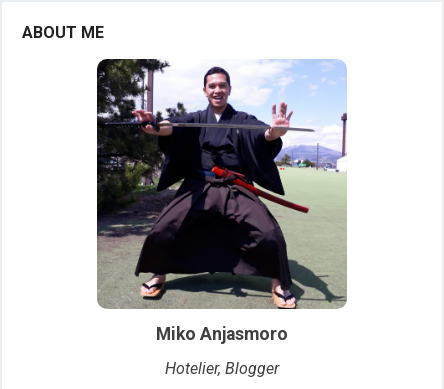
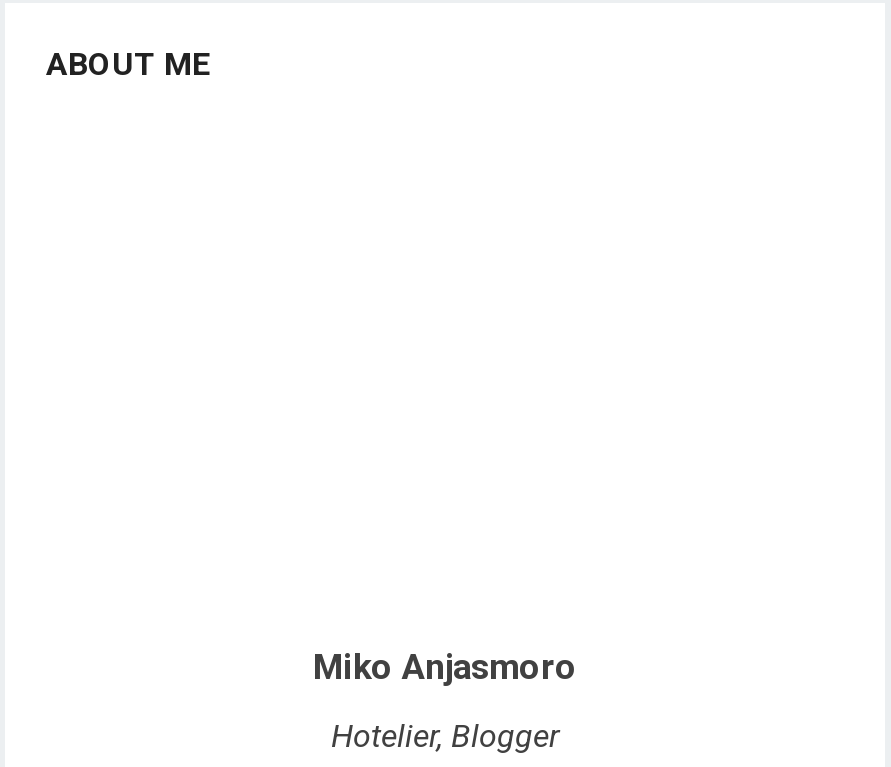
[96,58,348,310] [image] -> none

